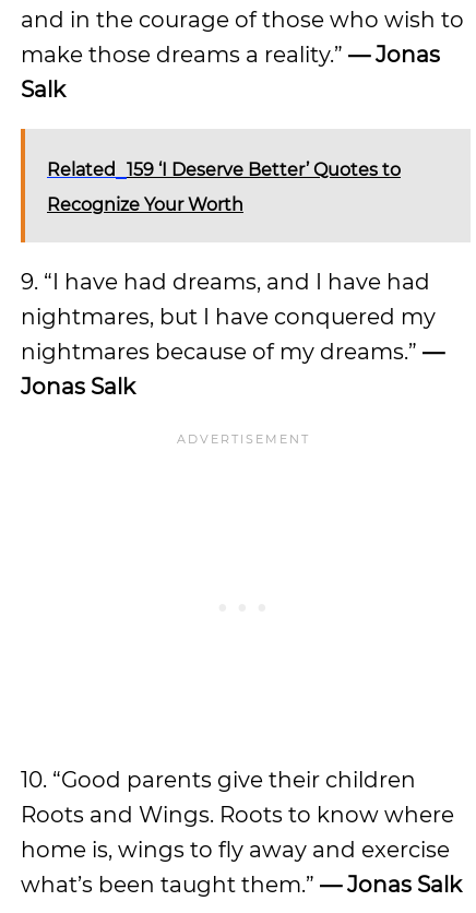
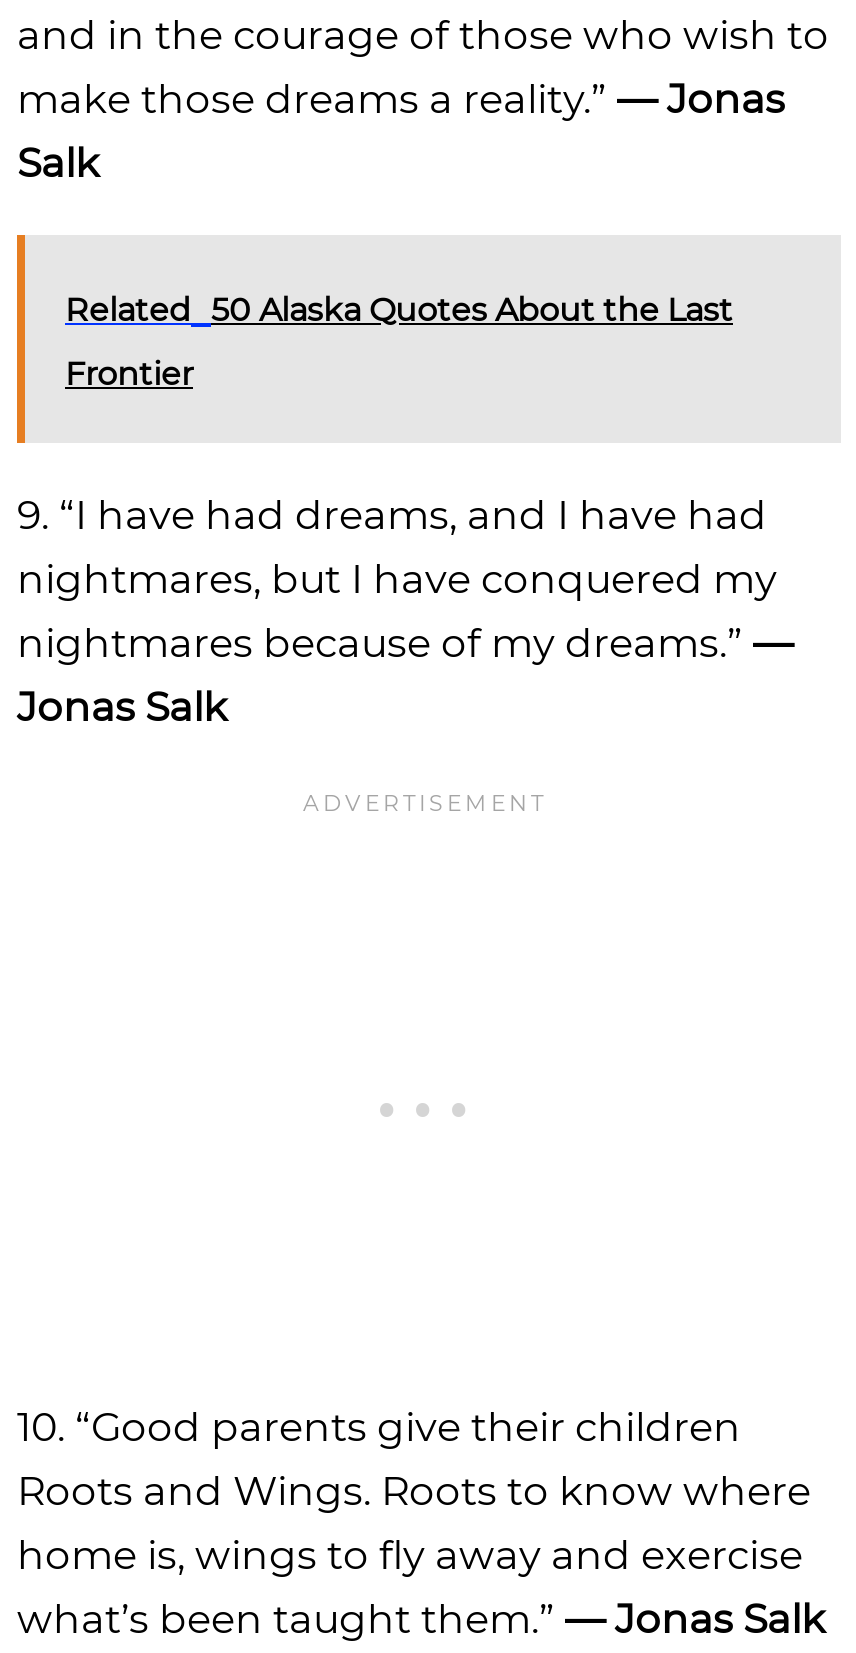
[47,159,401,180] Related 159 ‘I Deserve Better’ Quotes to -> [65,291,733,329] Related 50 Alaska Quotes About the Last
[47,194,243,215] Recognize Your Worth -> [65,355,193,393] Frontier

